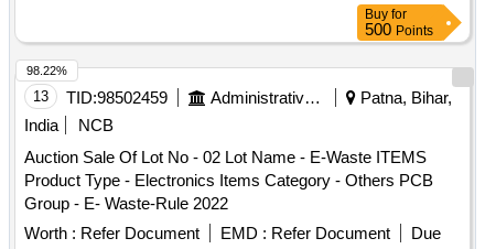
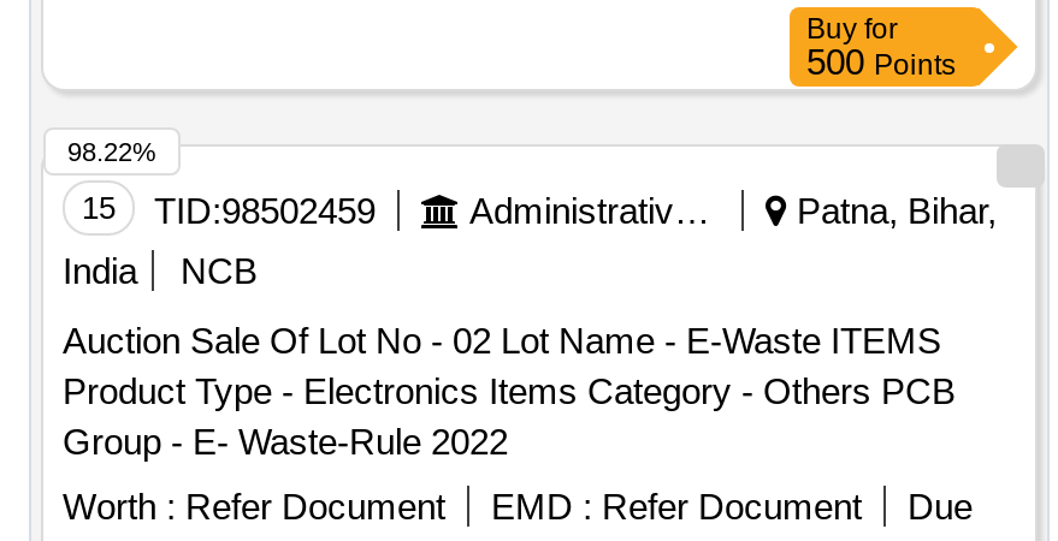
[33,88,168,107] 13 TID:98502459 -> [82,190,376,231] 15 TID:98502459

